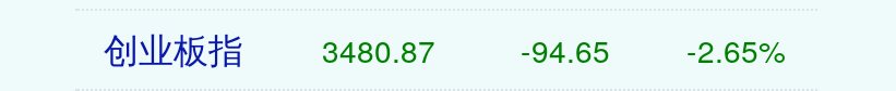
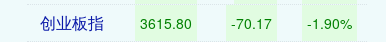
[322,29,435,72] 3480.87 -> [140,13,192,33] 3615.80
[521,29,610,72] -94.65 -> [231,13,272,33] -70.17
[686,29,785,72] -2.65% -> [307,13,352,33] -1.90%

